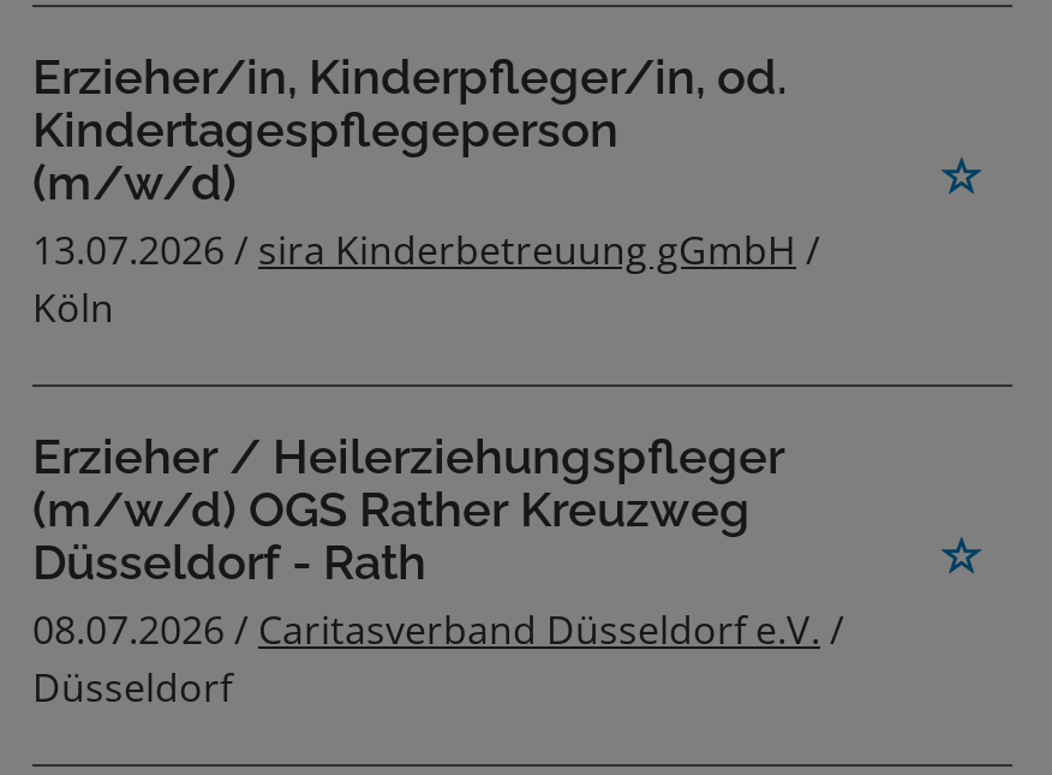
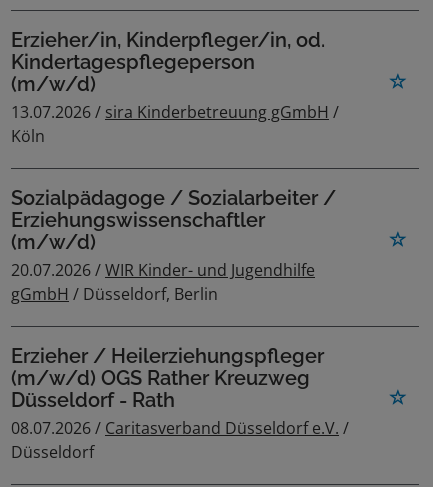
none -> [11,186,336,305] Sozialpädagoge / Sozialarbeiter / | Erziehungswissenschaftler | (m/w/d) | 20.07.2026 / WIR Kinder- und Jugendhilfe | gGmbH / Düsseldorf, Berlin

